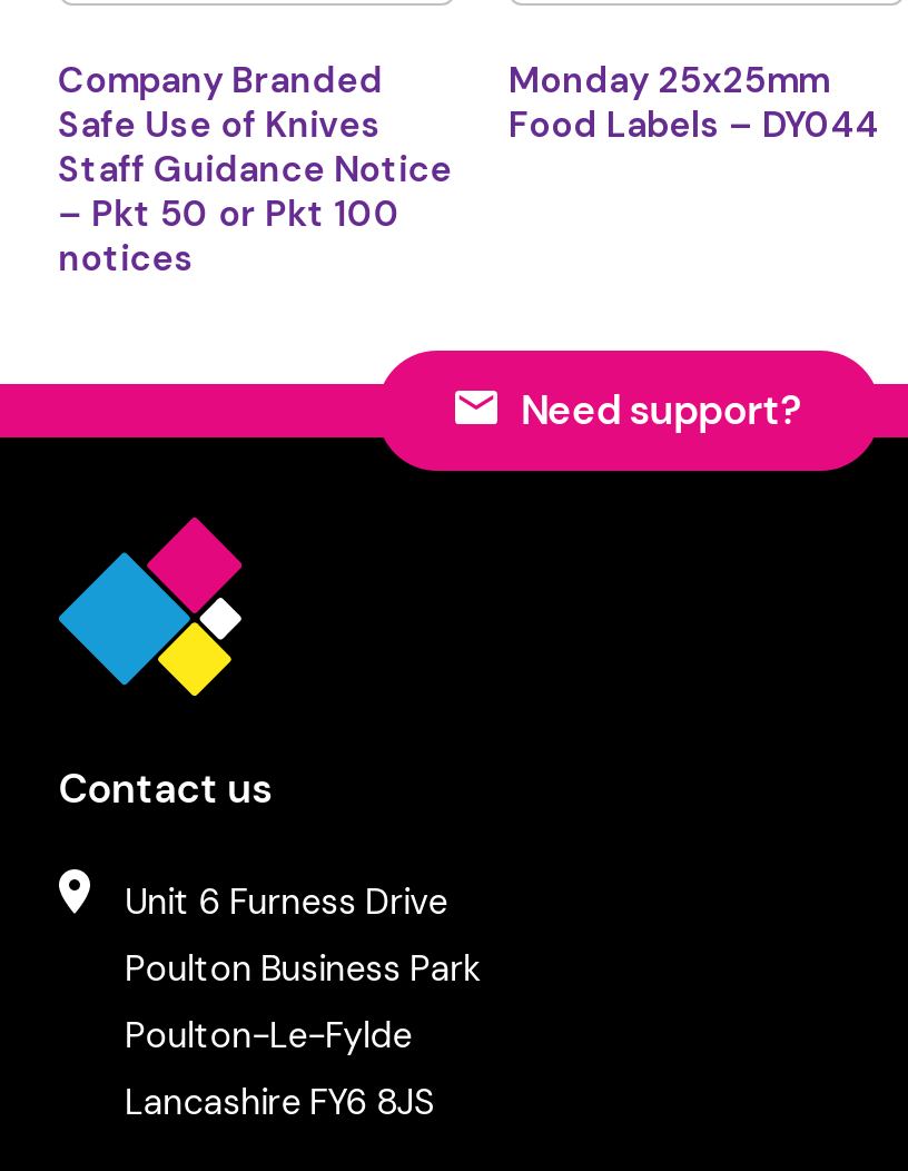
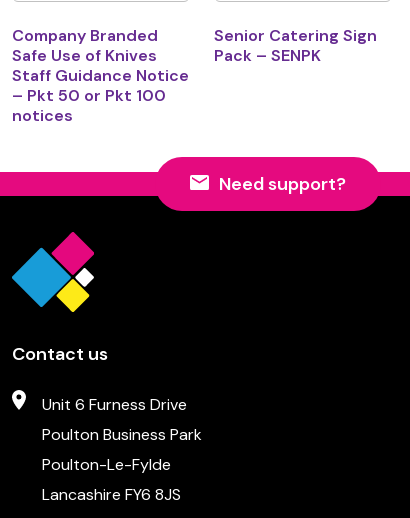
[509,56,880,147] Monday 25x25mm | Food Labels – DY044 -> [214,25,377,66] Senior Catering Sign | Pack – SENPK

